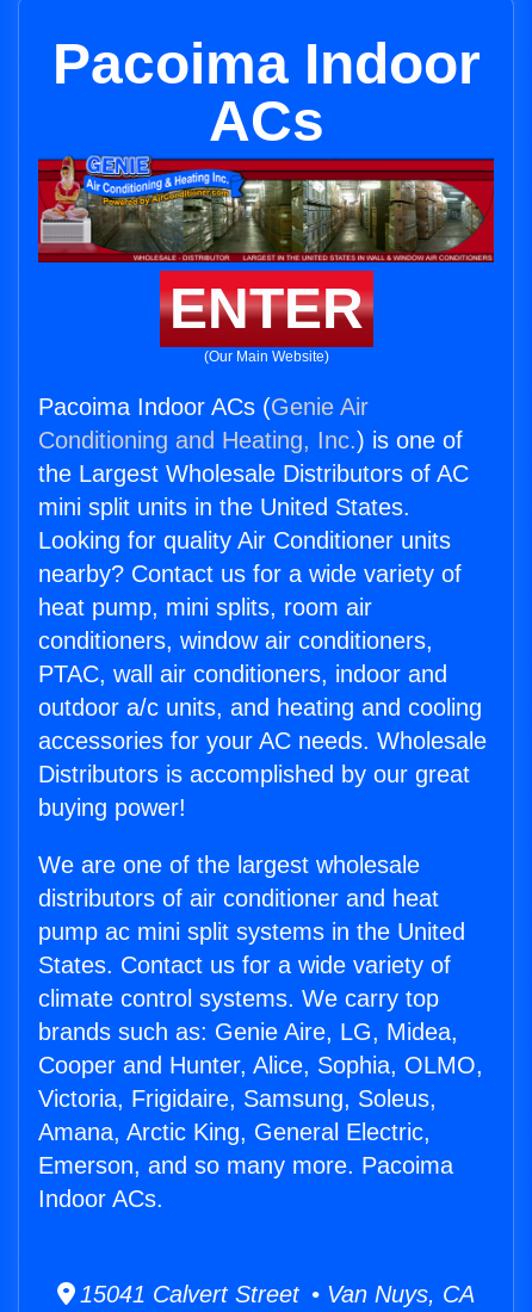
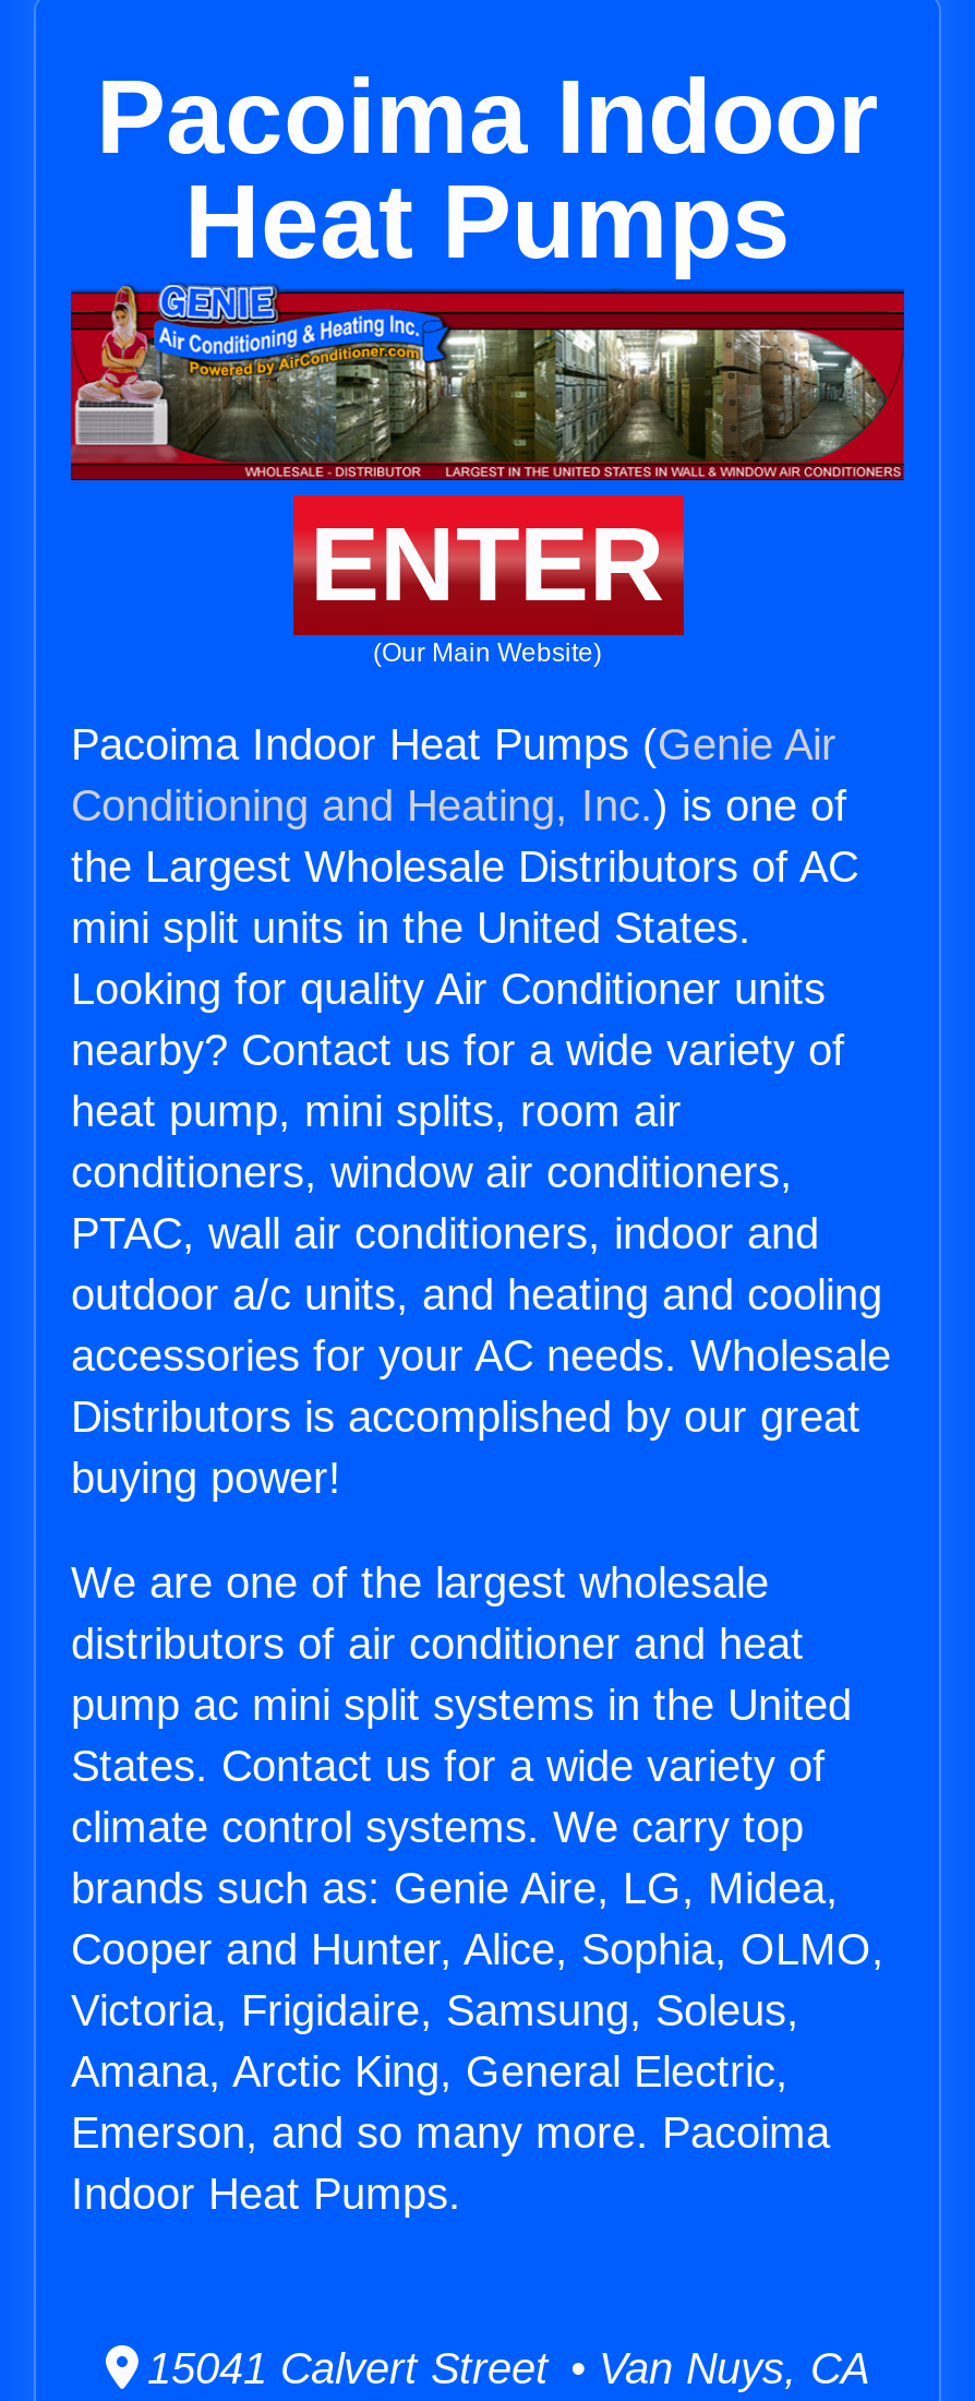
[208,89,324,153] ACs -> [184,164,791,279] Heat Pumps
[38,394,369,420] Pacoima Indoor ACs (Genie Air -> [71,721,836,769] Pacoima Indoor Heat Pumps (Genie Air
[38,1186,163,1212] Indoor ACs. -> [71,2170,461,2218] Indoor Heat Pumps.

